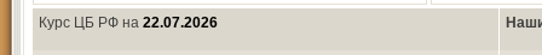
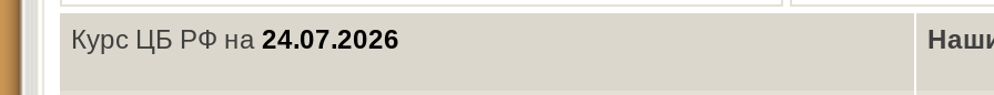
[39,14,218,31] Курс ЦБ РФ на 22.07.2026 -> [71,24,399,55] Курс ЦБ РФ на 24.07.2026

